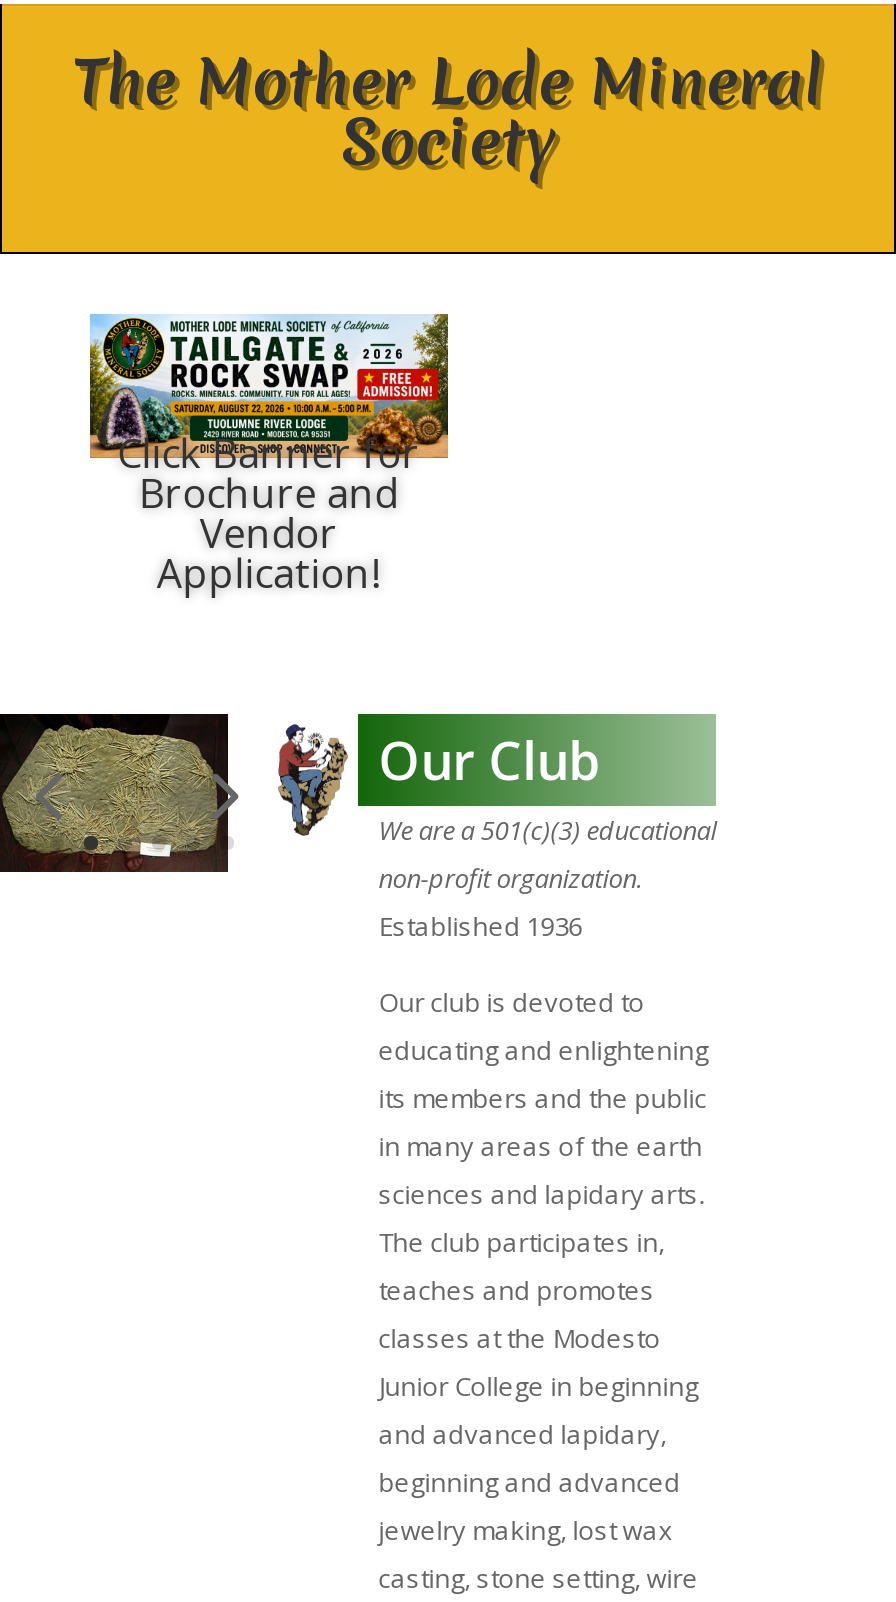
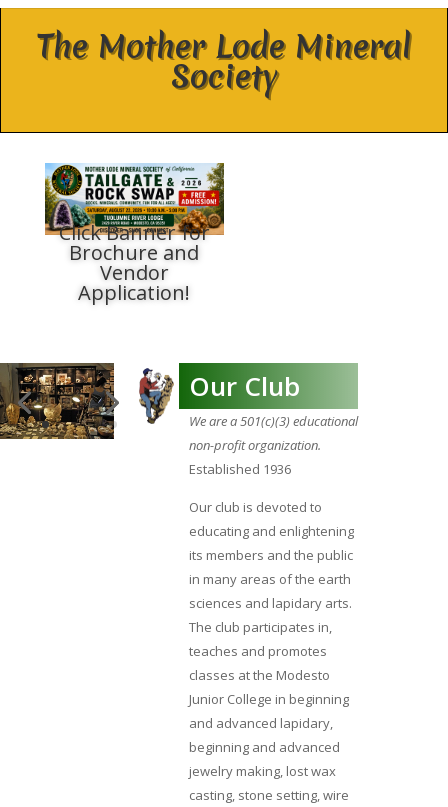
[6,712,230,874] [image] -> [3,362,115,442] [image]

